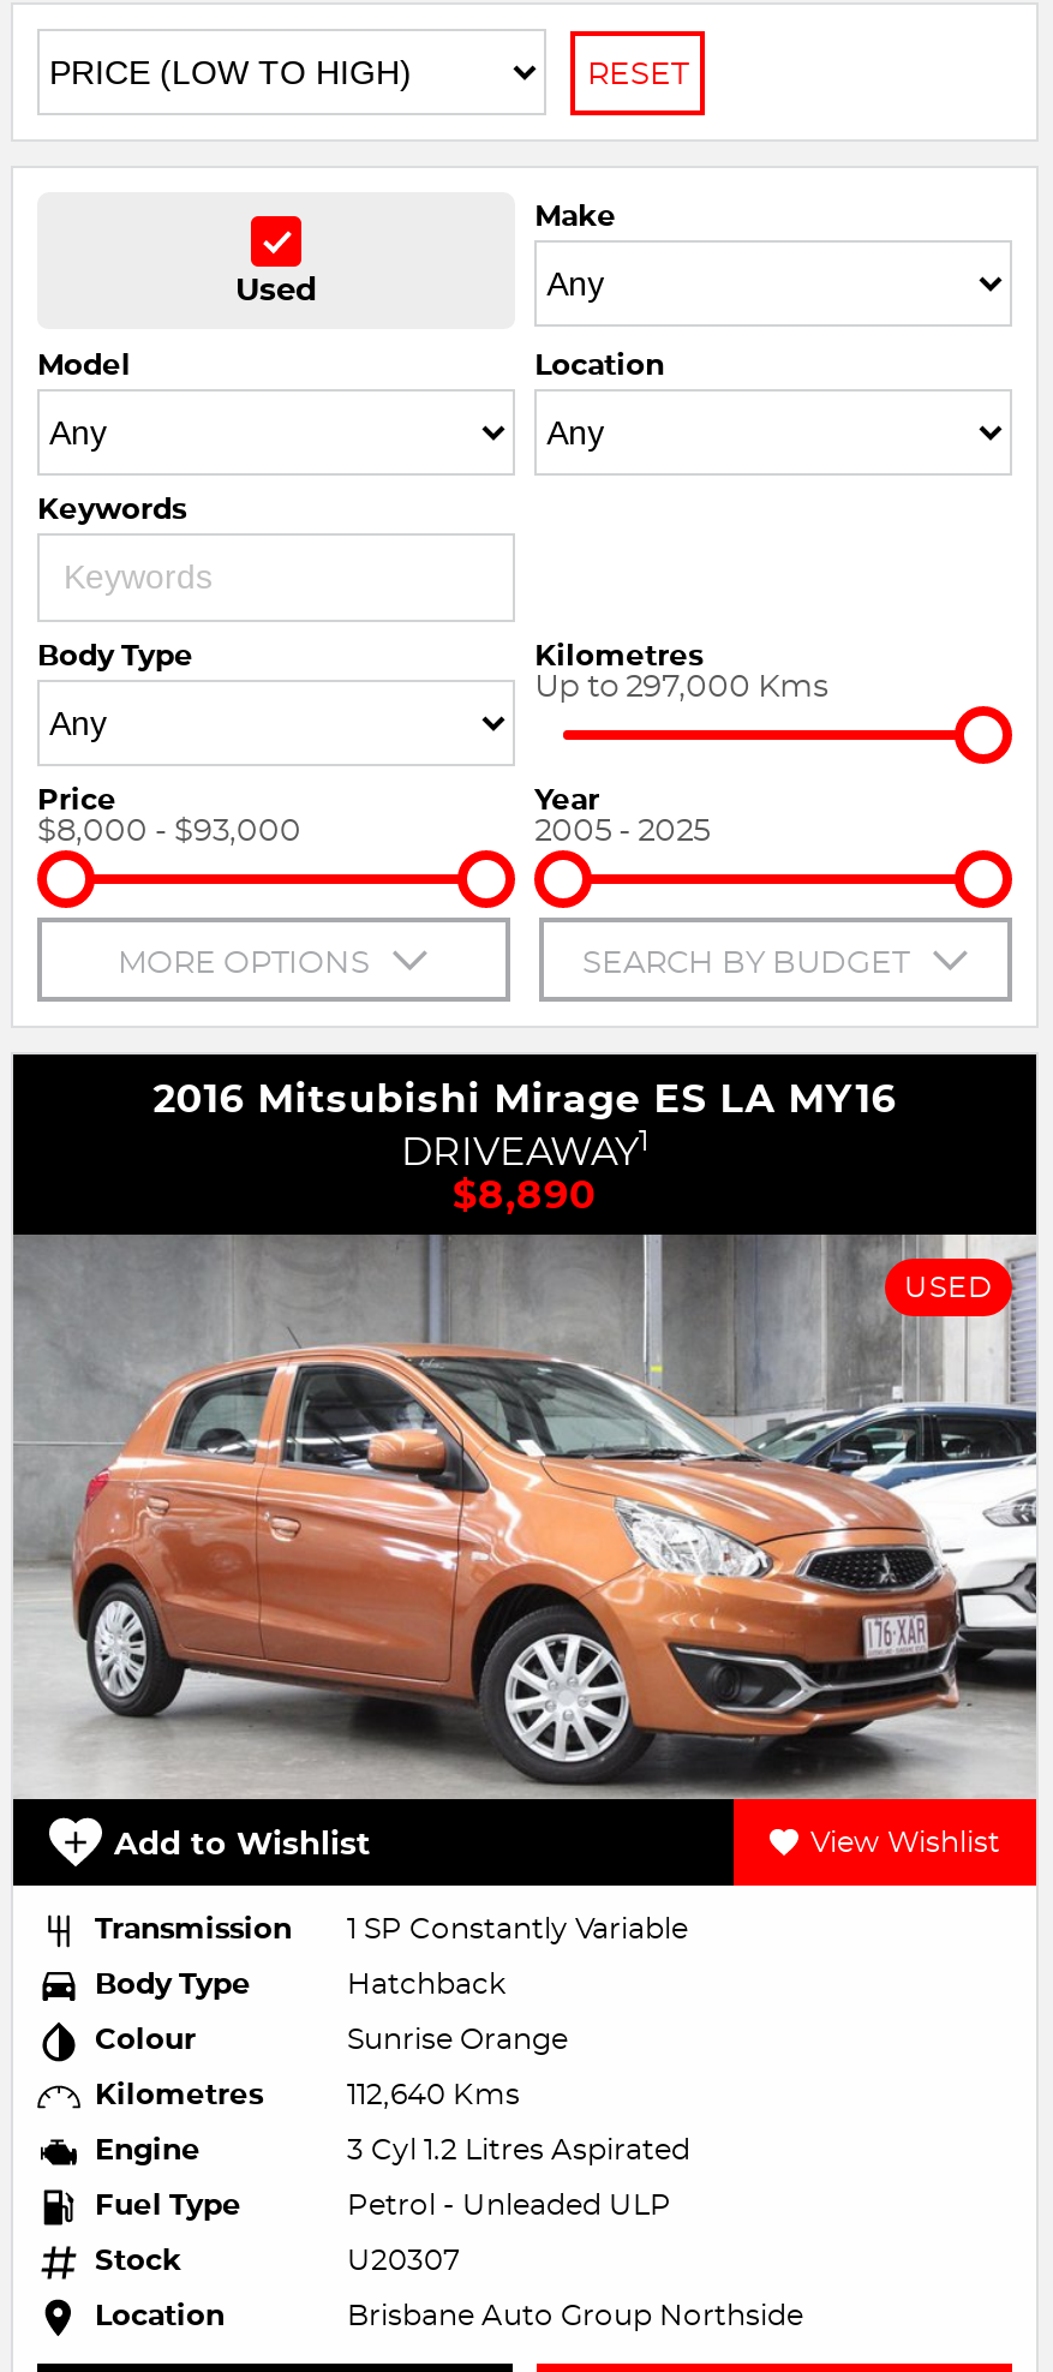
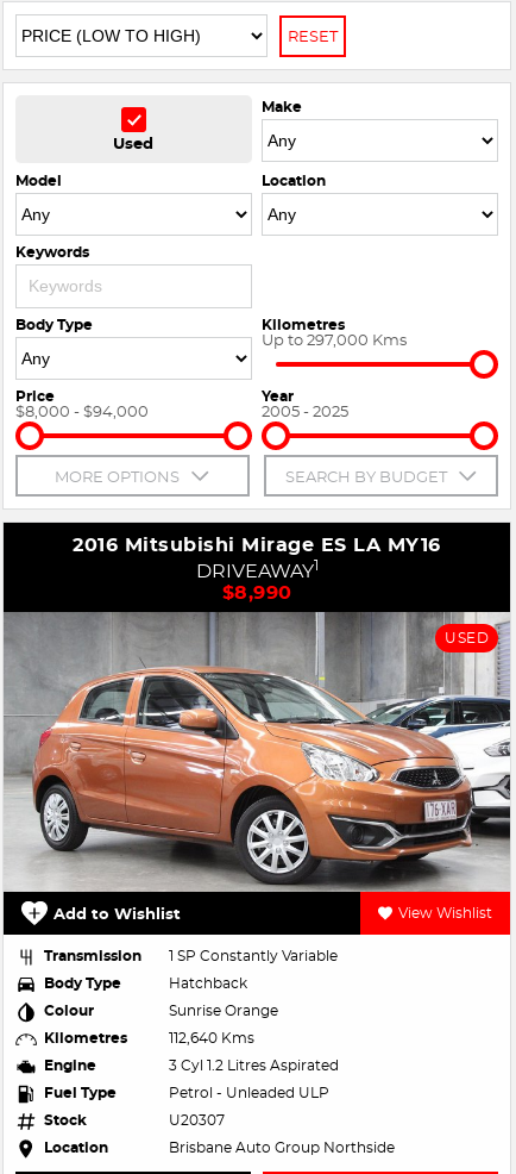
[37,810,301,848] $8,000 - $93,000 -> [15,401,149,421] $8,000 - $94,000
[453,1173,597,1218] $8,890 -> [222,581,292,604] $8,990

